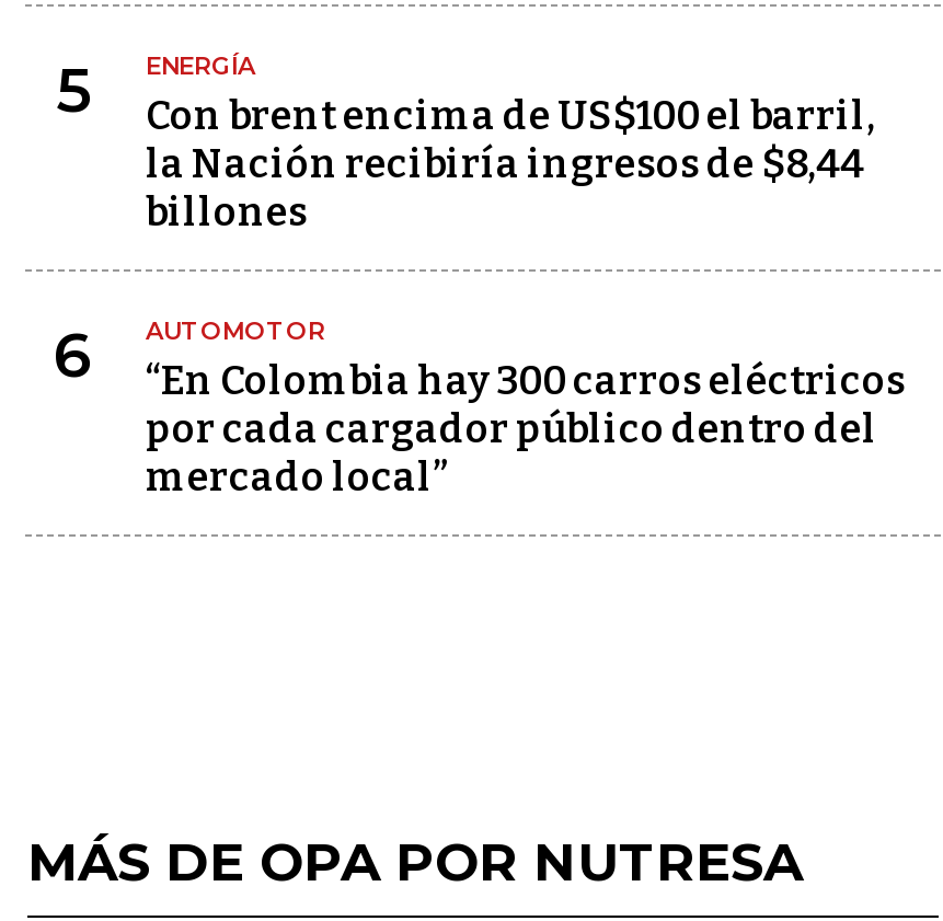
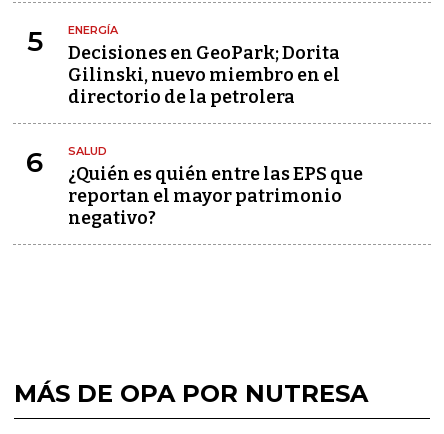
[146,93,875,237] Con brent encima de US$100 el barril, | la Nación recibiría ingresos de $8,44 | billones -> [68,42,340,108] Decisiones en GeoPark; Dorita | Gilinski, nuevo miembro en el | directorio de la petrolera
[146,316,906,502] AUTOMOTOR | “En Colombia hay 300 carros eléctricos | por cada cargador público dentro del | mercado local” -> [68,144,363,229] SALUD | ¿Quién es quién entre las EPS que | reportan el mayor patrimonio | negativo?

